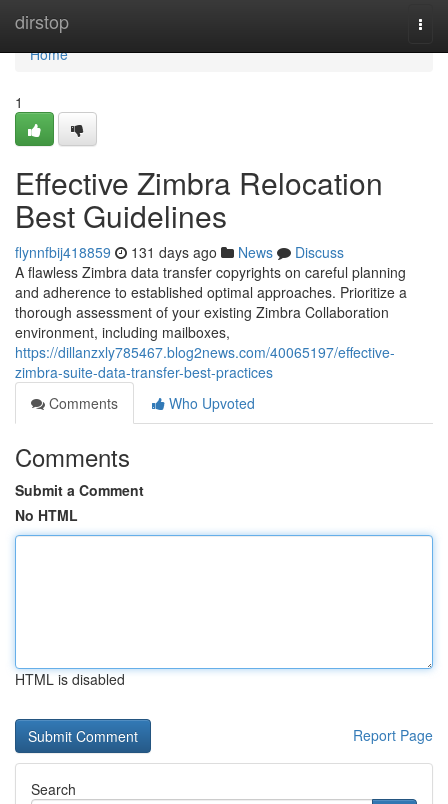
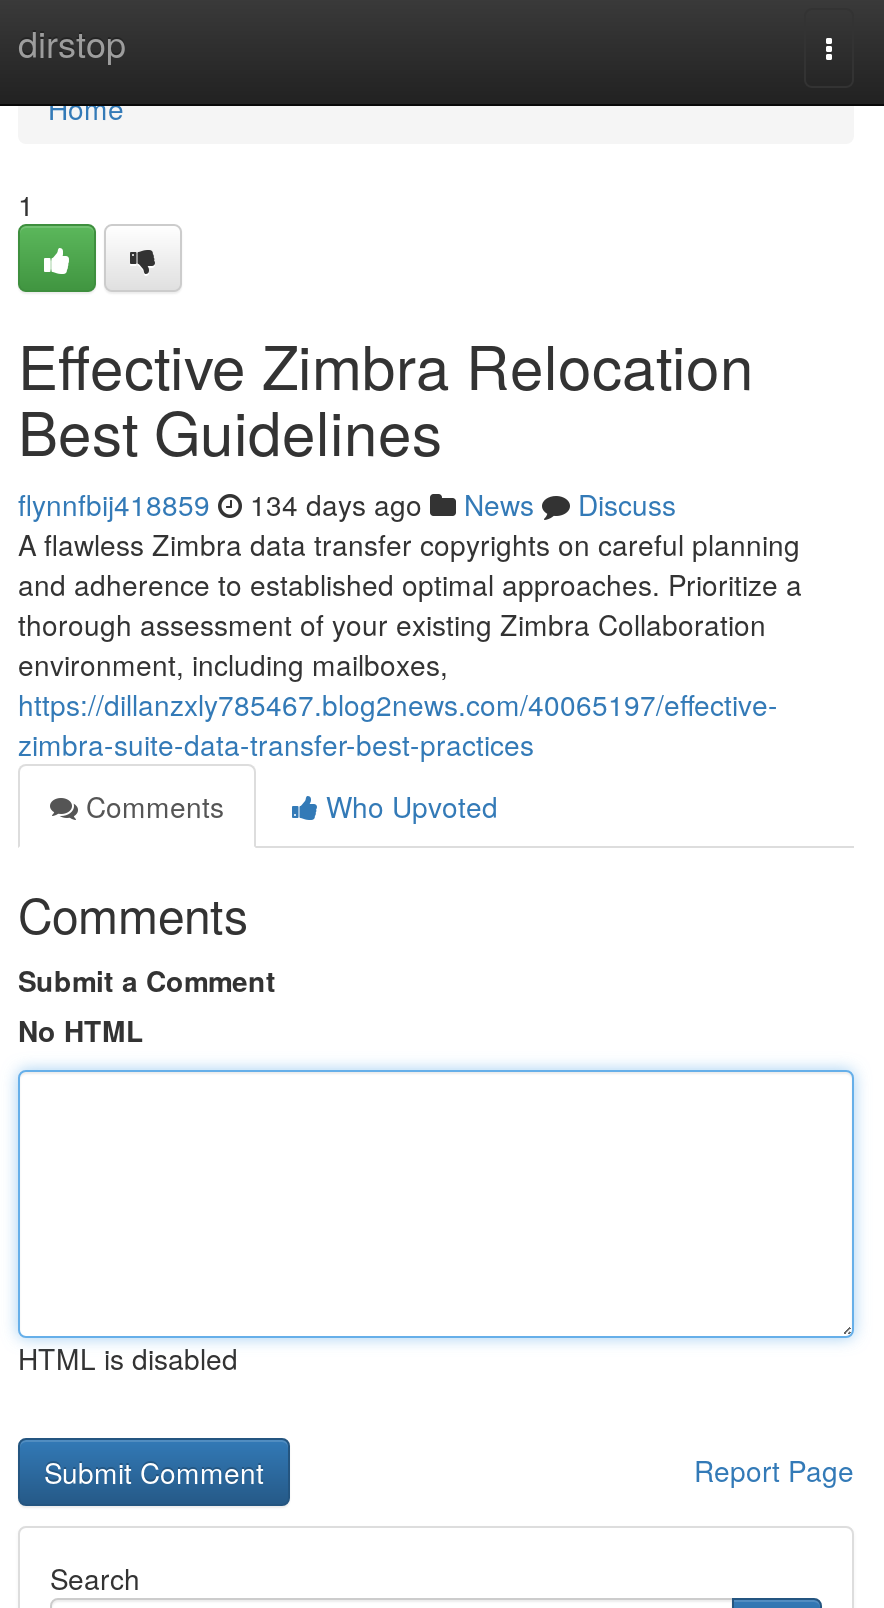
[15,242,344,262] flynnfbij418859 131 days ago News Discuss -> [18,484,676,524] flynnfbij418859 134 days ago News Discuss

